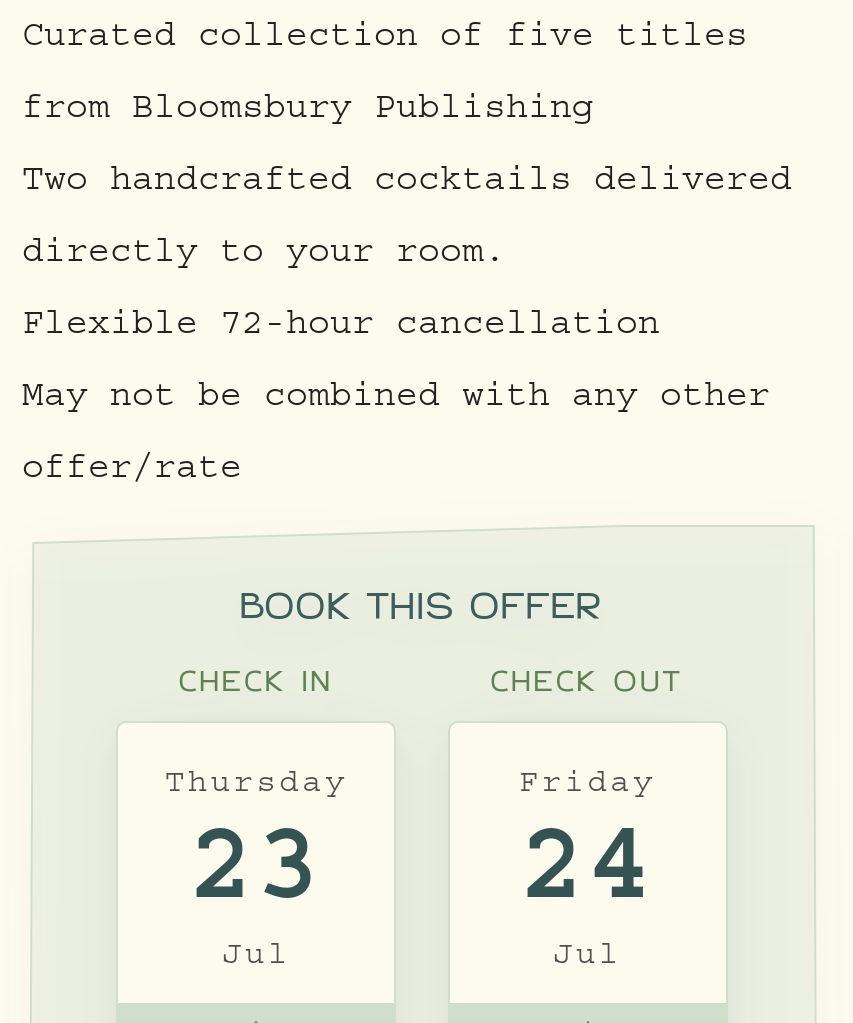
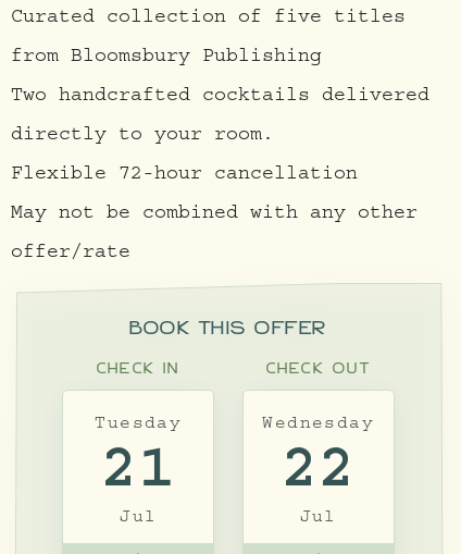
[165,771,348,939] Thursday | 23 -> [95,417,182,508] Tuesday | 21
[519,771,656,939] Friday | 24 -> [262,417,374,508] Wednesday | 22

